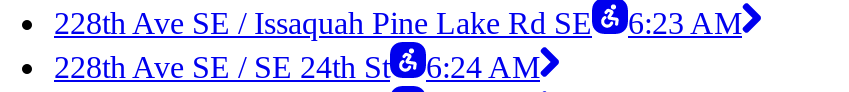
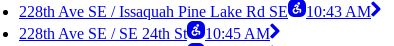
[54,6,742,40] 228th Ave SE / Issaquah Pine Lake Rd SE 6:23 AM -> [19,3,371,20] 228th Ave SE / Issaquah Pine Lake Rd SE 10:43 AM
[54,50,540,84] 228th Ave SE / SE 24th St 6:24 AM -> [19,25,270,42] 228th Ave SE / SE 24th St 10:45 AM

